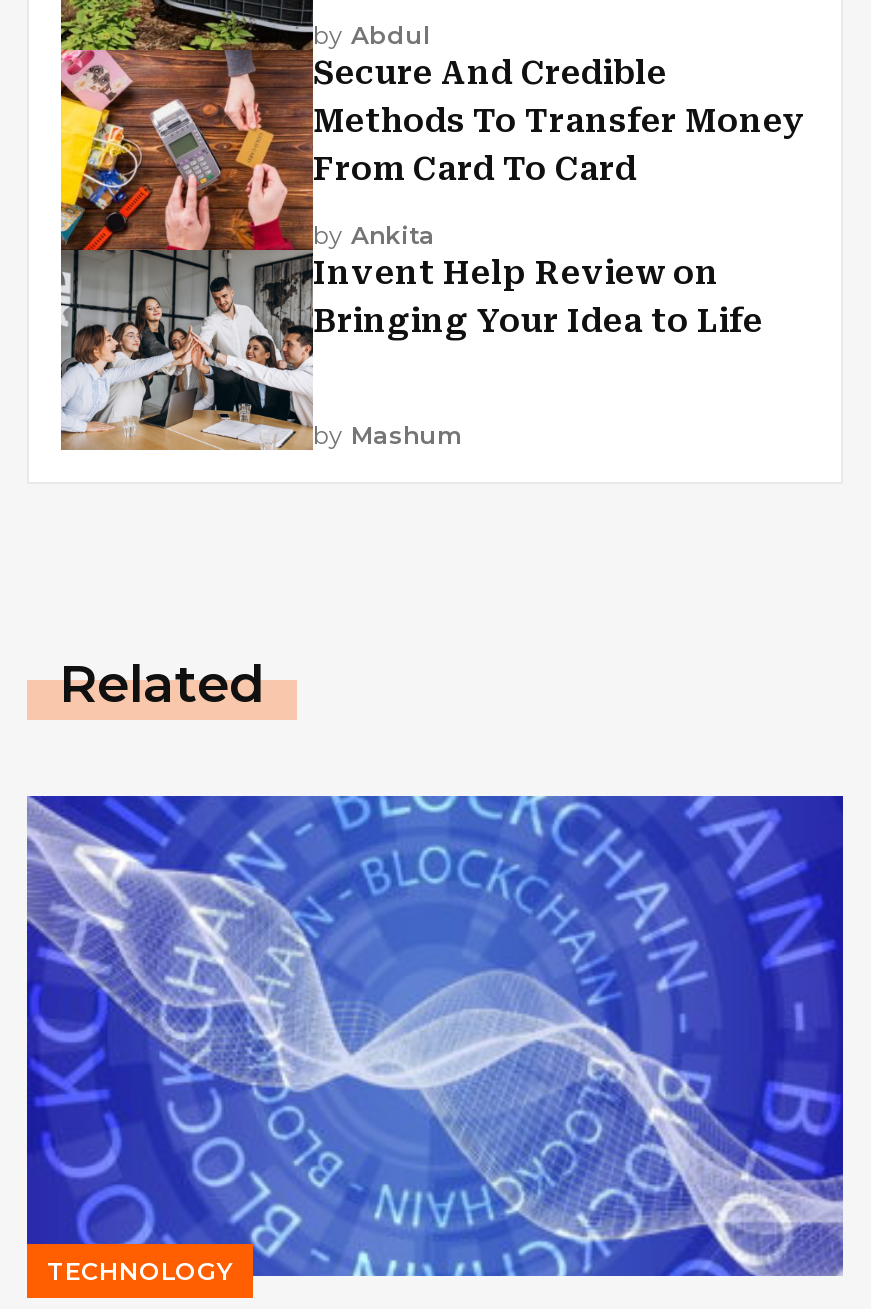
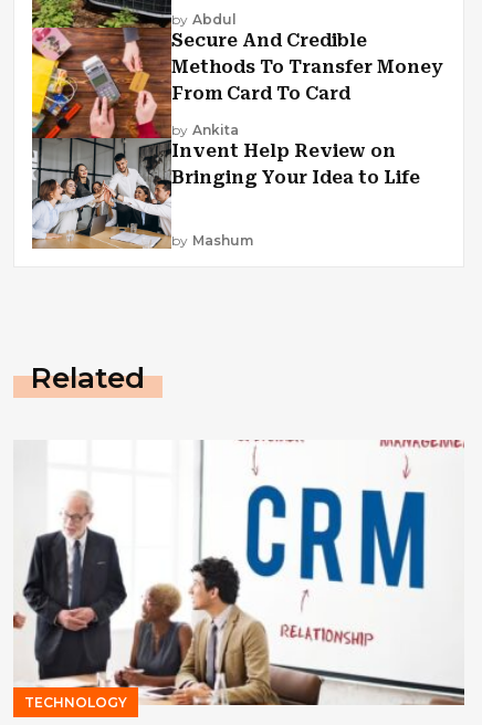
[25,794,845,1278] [image] -> [12,439,465,706] [image]

